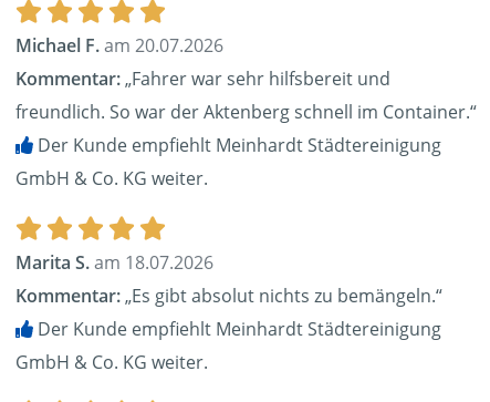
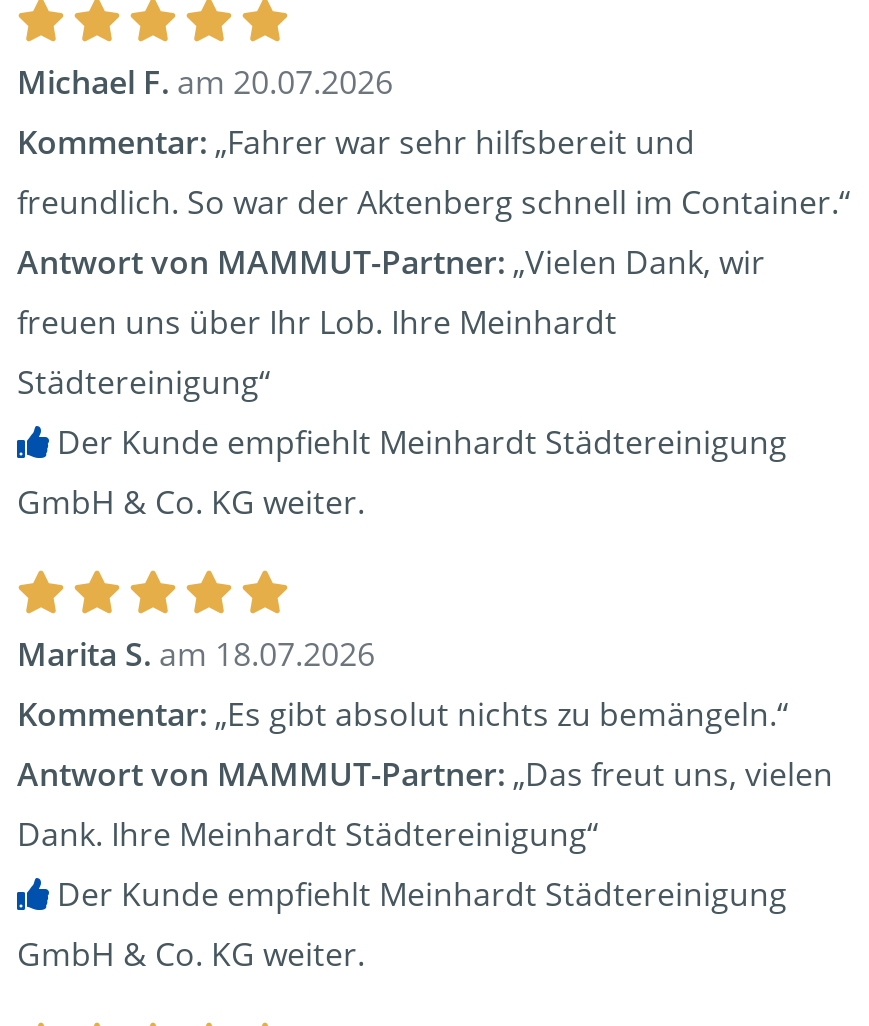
none -> [17,240,765,404] Antwort von MAMMUT-Partner: „Vielen Dank, wir | freuen uns über Ihr Lob. Ihre Meinhardt | Städtereinigung“
none -> [17,752,833,856] Antwort von MAMMUT-Partner: „Das freut uns, vielen | Dank. Ihre Meinhardt Städtereinigung“

